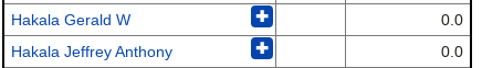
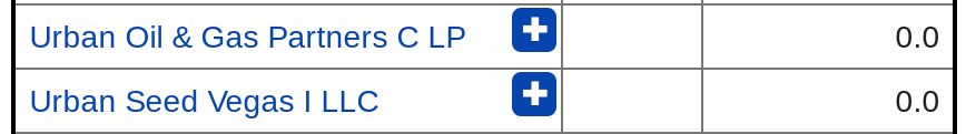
[11,11,131,29] Hakala Gerald W -> [29,19,466,54] Urban Oil & Gas Partners C LP
[11,43,173,60] Hakala Jeffrey Anthony -> [29,83,379,118] Urban Seed Vegas I LLC

